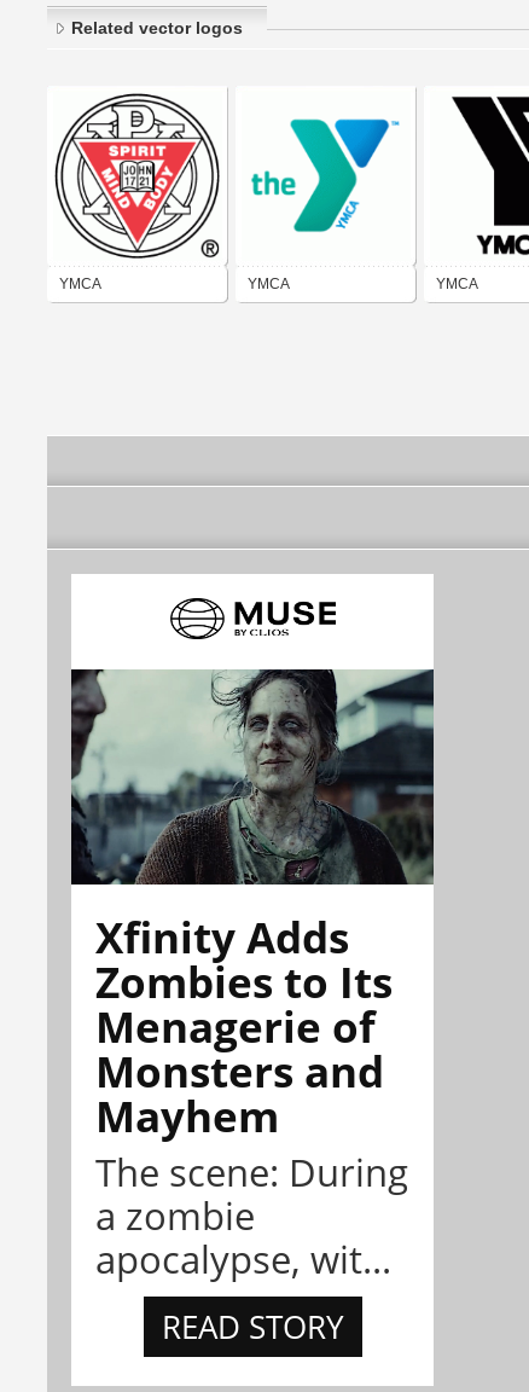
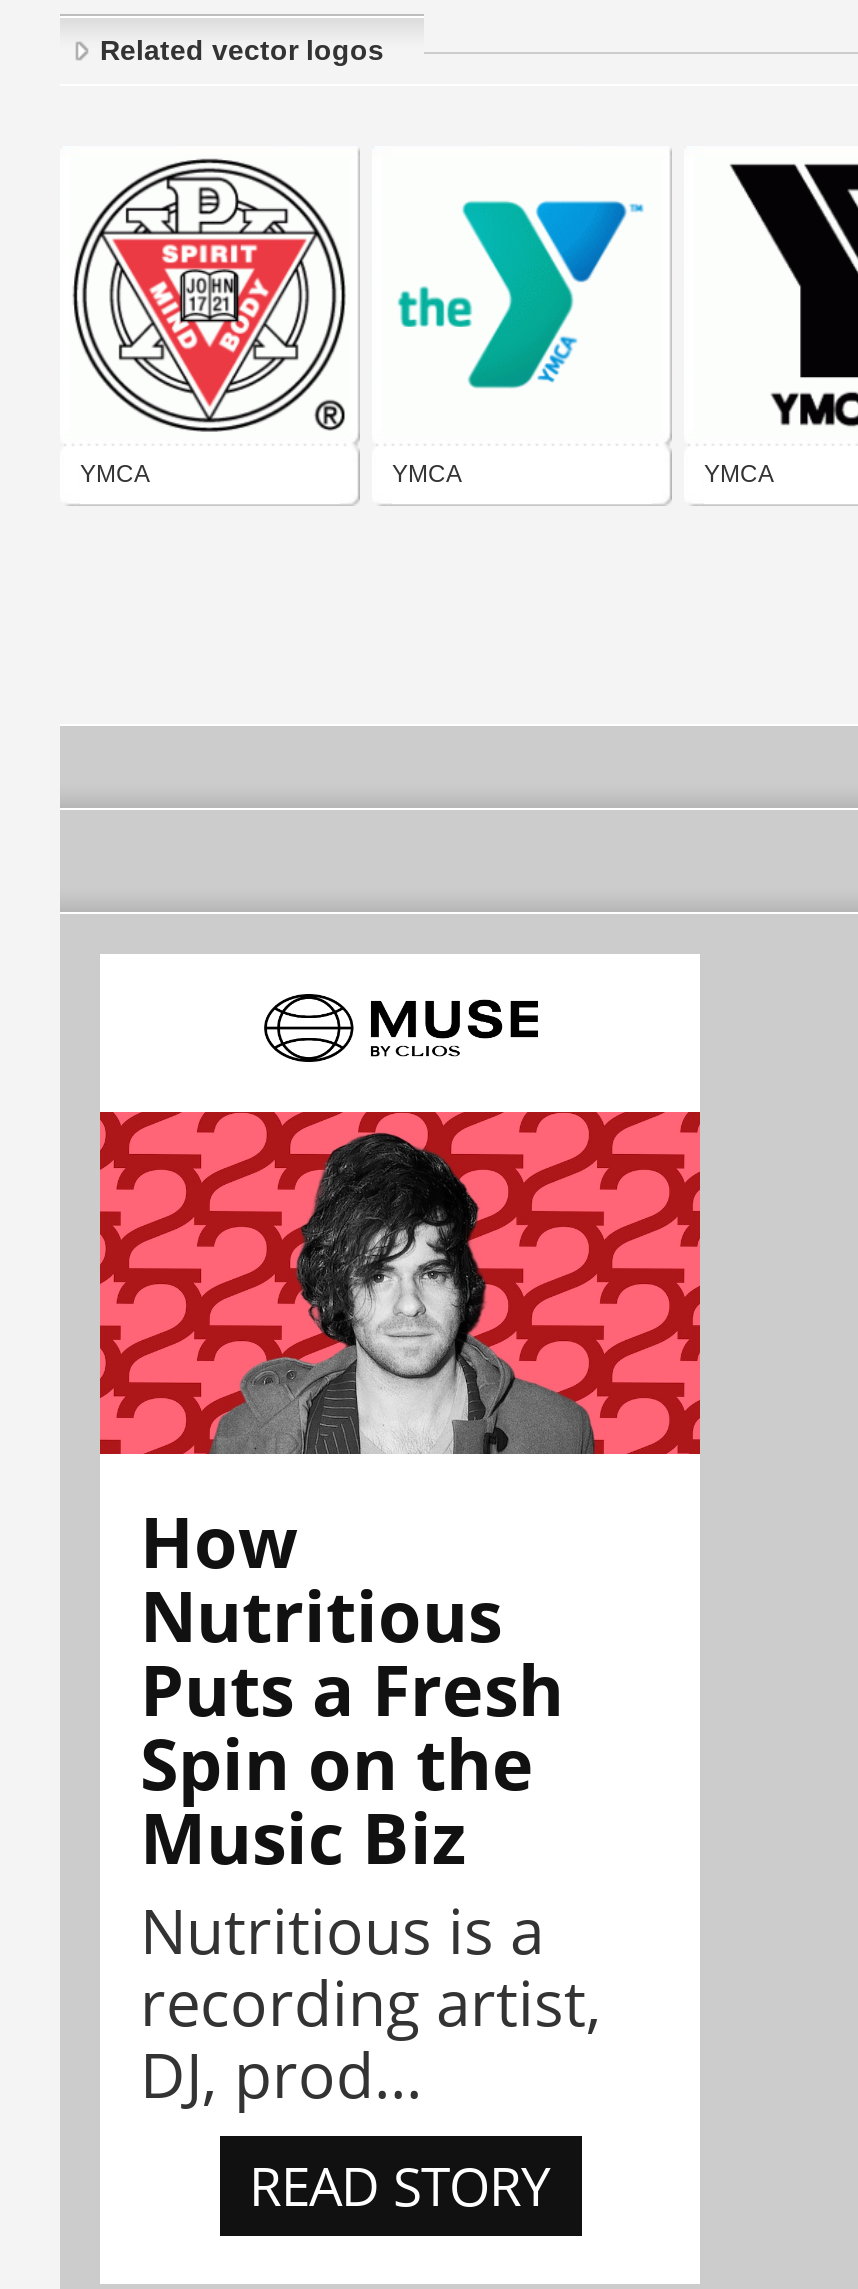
[70,668,435,1284] [image] | Xfinity Adds | Zombies to Its | Menagerie of | Monsters and | Mayhem | The scene: During | a zombie | apocalypse, wit... -> [98,1110,702,2116] [image] | How | Nutritious | Puts a Fresh | Spin on the | Music Biz | Nutritious is a | recording artist, | DJ, prod...

